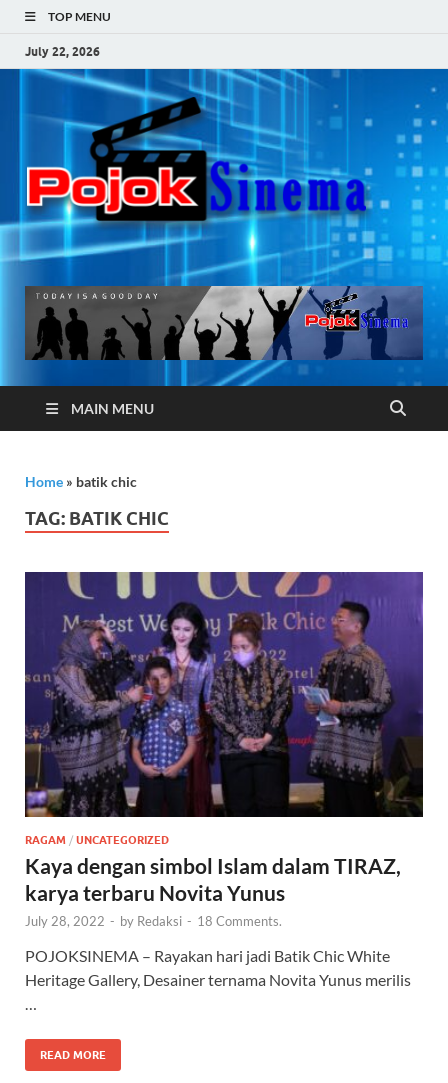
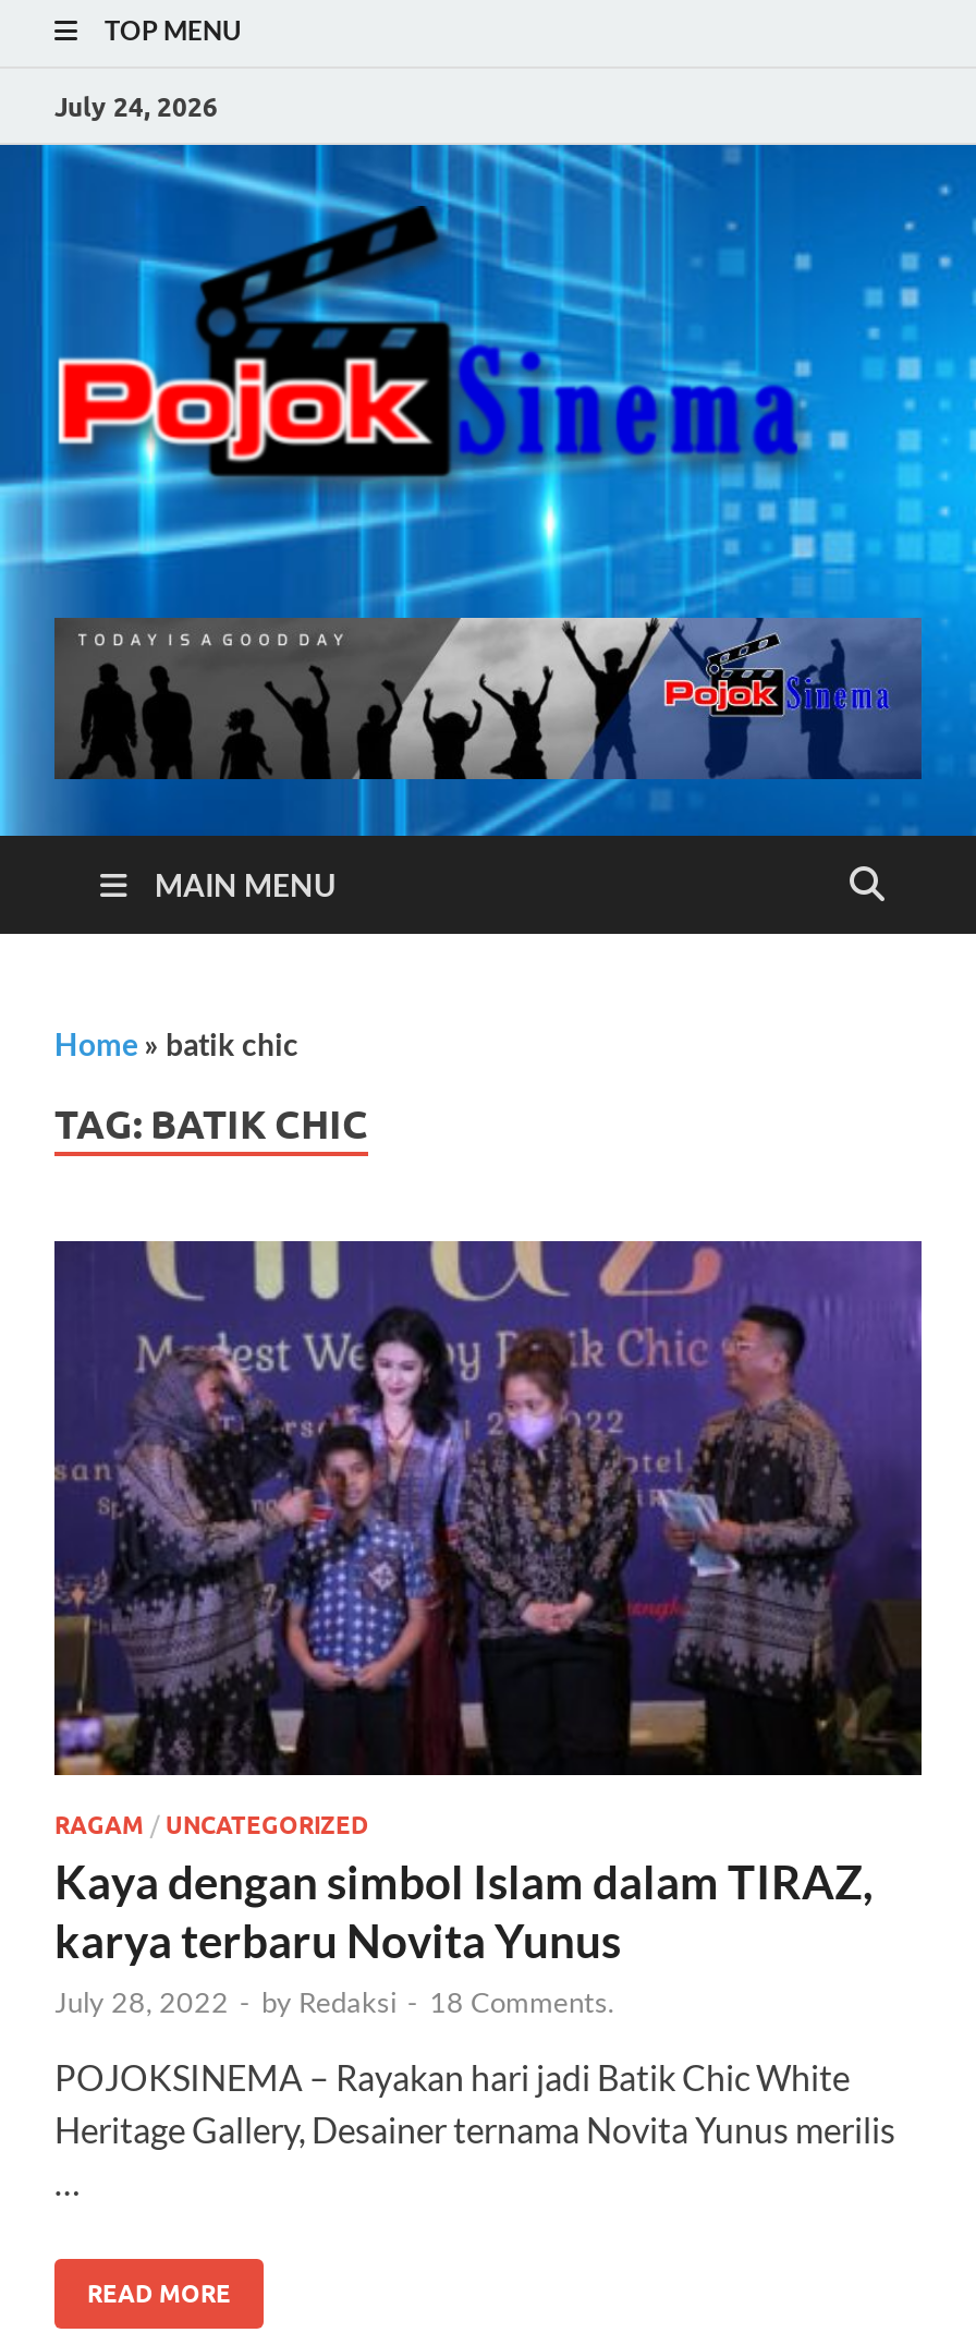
[25,43,100,58] July 22, 2026 -> [54,89,218,122] July 24, 2026

